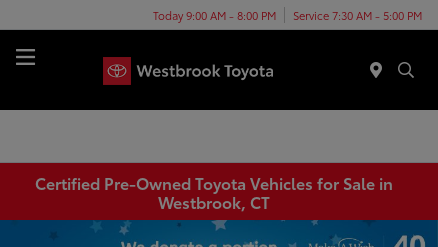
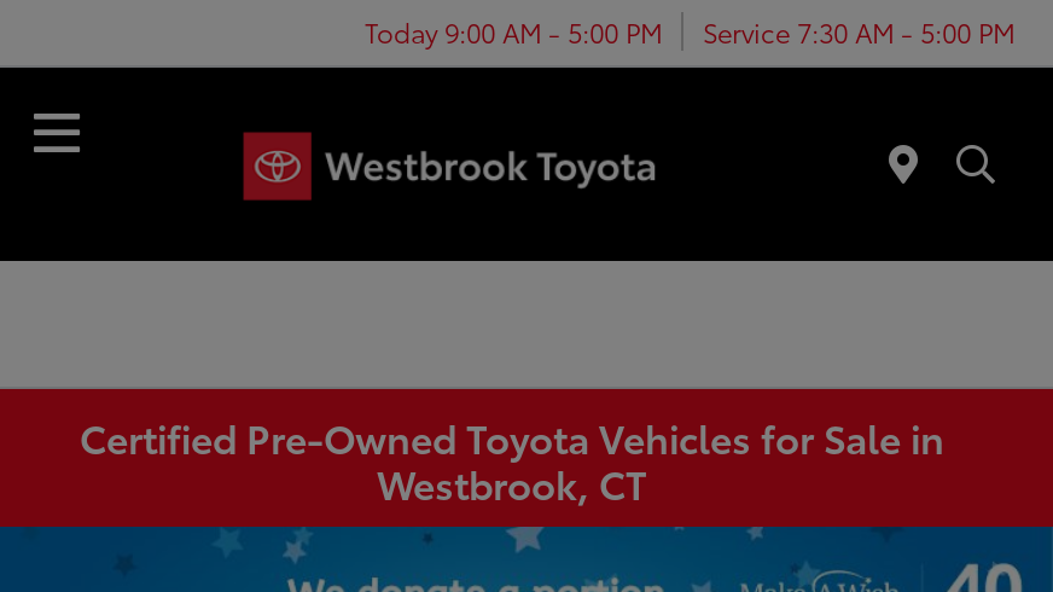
[153,6,422,22] Today 9:00 AM - 8:00 PM Service 7:30 AM - 5:00 PM -> [365,11,1014,50] Today 9:00 AM - 5:00 PM Service 7:30 AM - 5:00 PM

